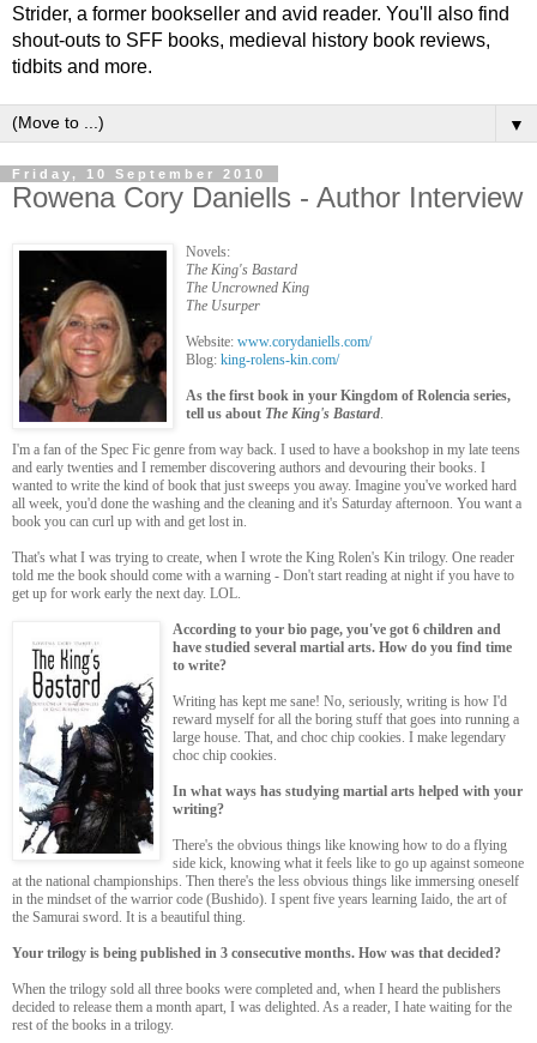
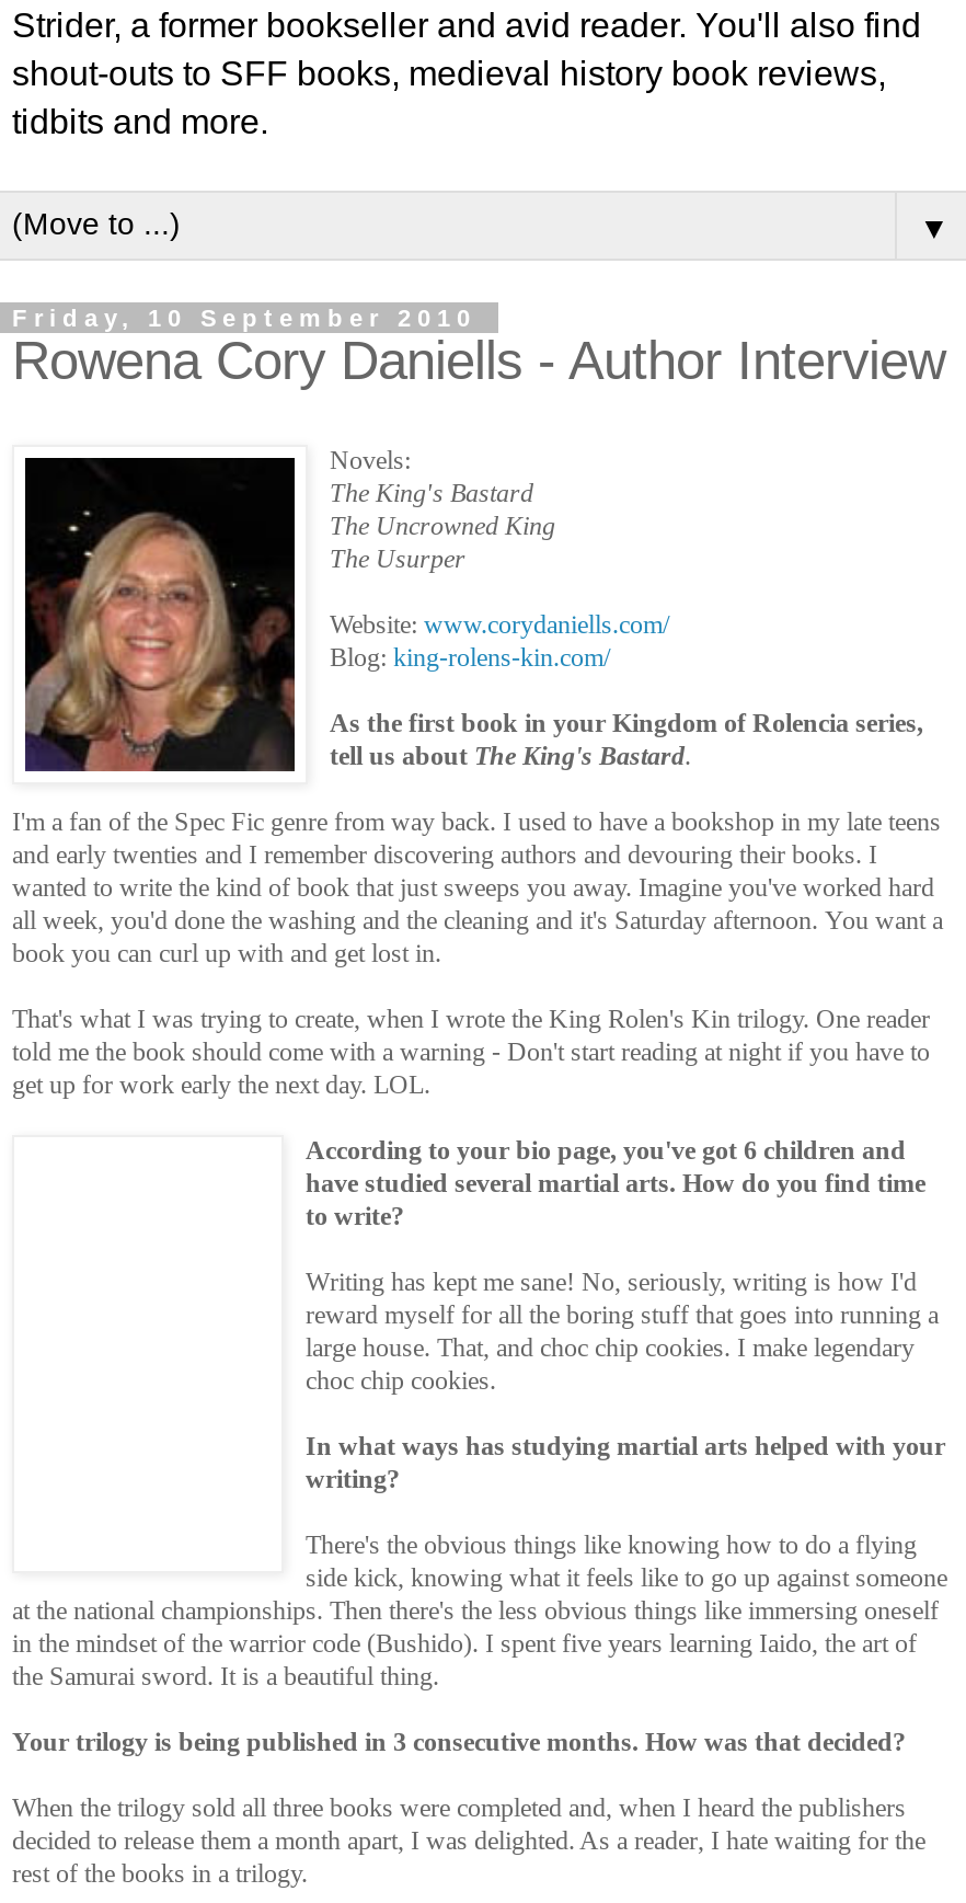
[18,643,155,855] [image] -> none

